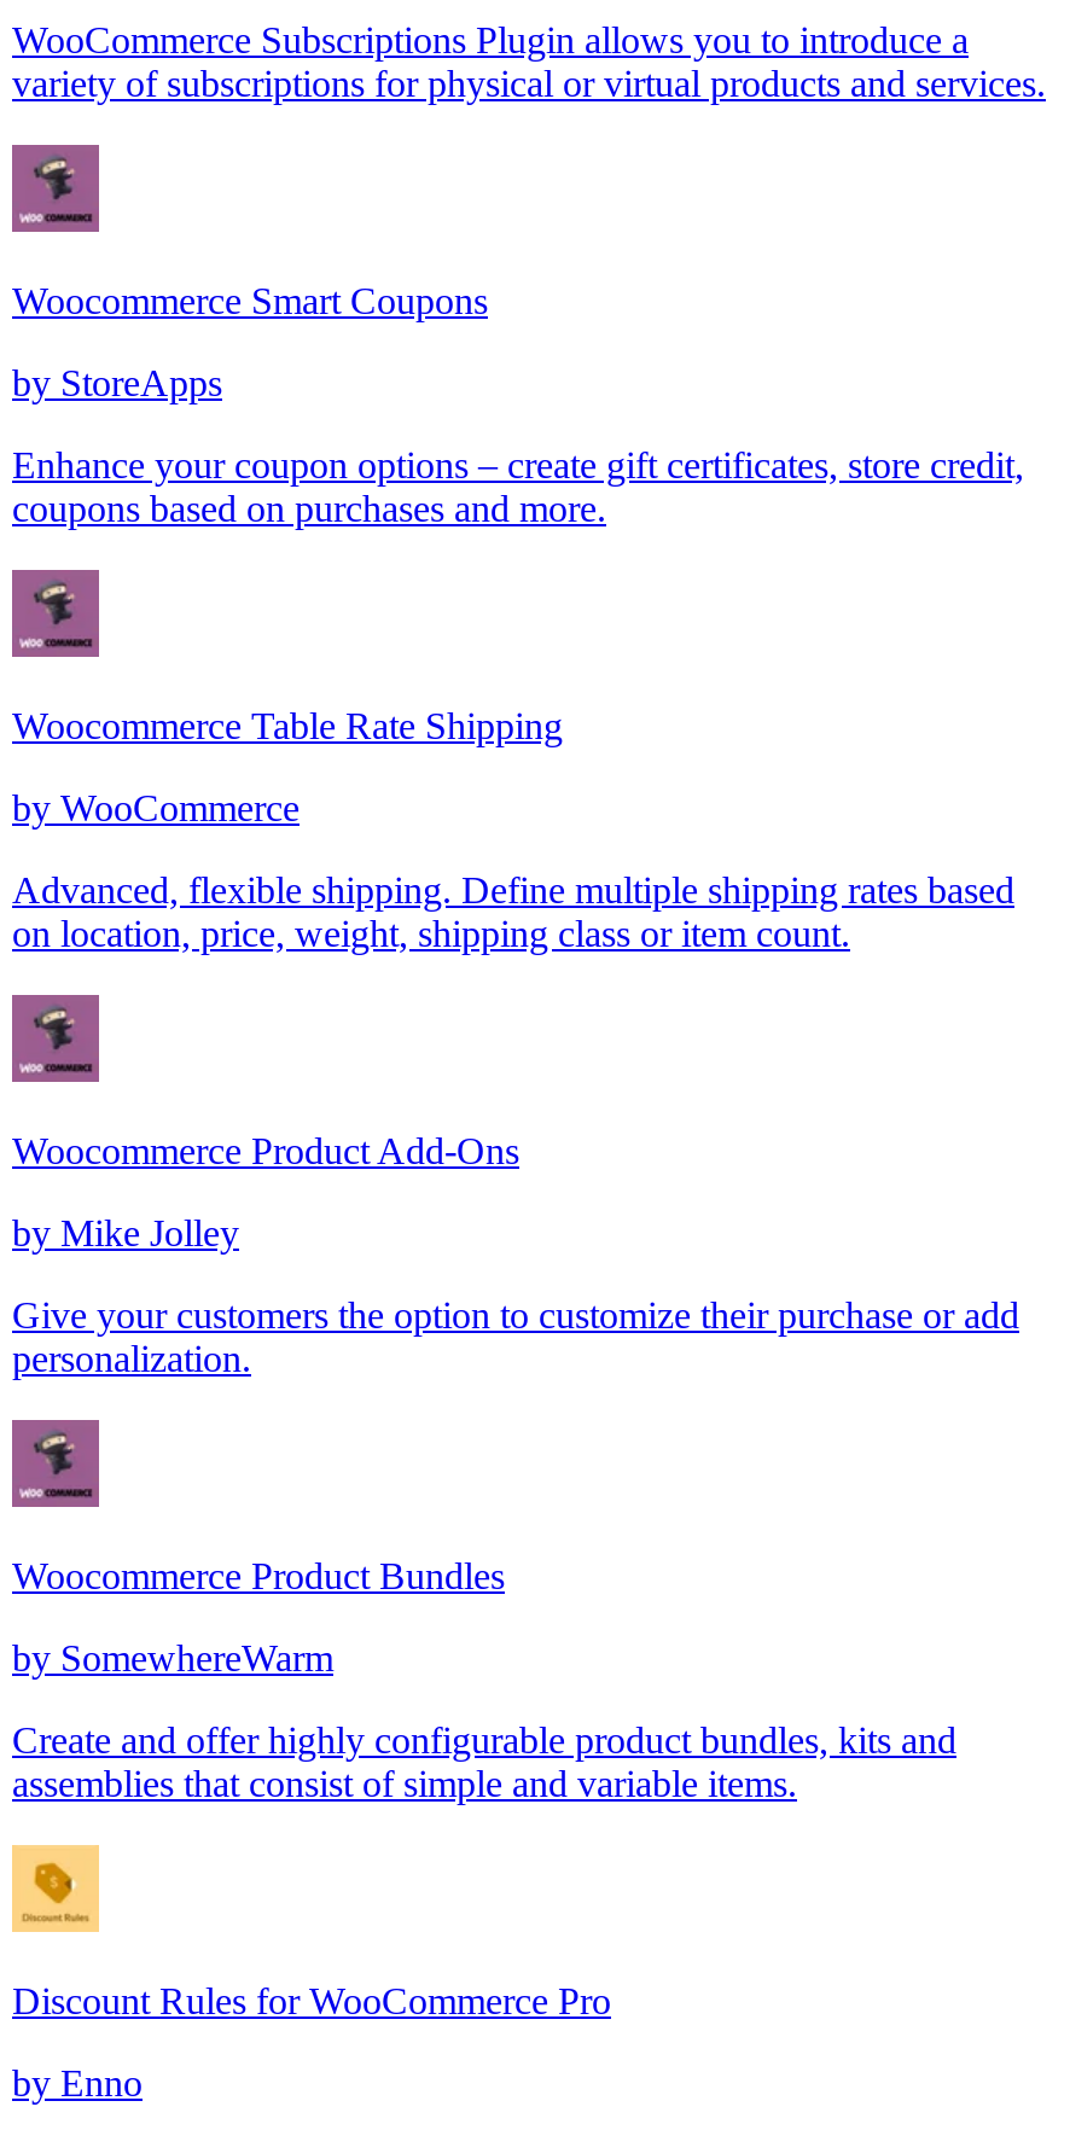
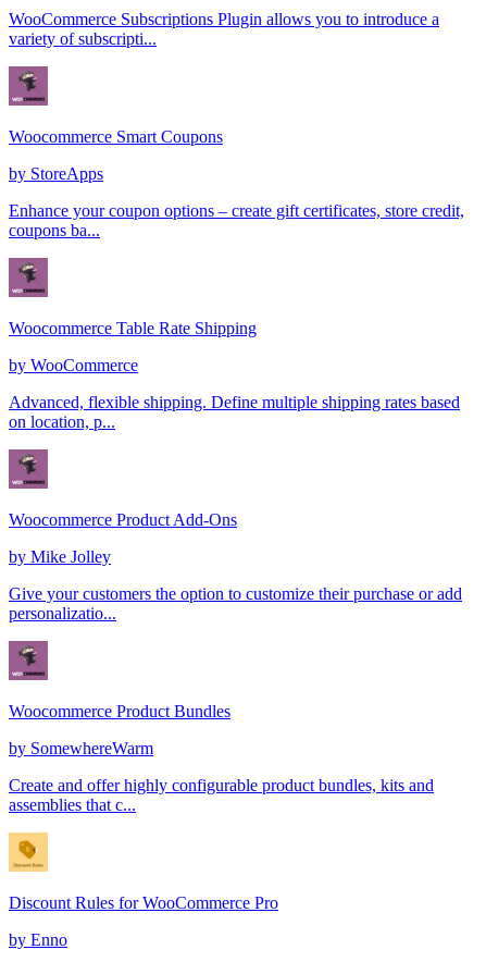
[12,62,1046,103] variety of subscriptions for physical or virtual products and services. -> [9,29,157,48] variety of subscripti...
[12,487,606,528] coupons based on purchases and more. -> [9,221,100,239] coupons ba...
[12,912,850,953] on location, price, weight, shipping class or item count. -> [9,412,115,431] on location, p...
[12,1337,251,1378] personalization. -> [9,604,116,622] personalizatio...
[12,1762,797,1803] assemblies that consist of simple and variable items. -> [9,795,136,814] assemblies that c...

